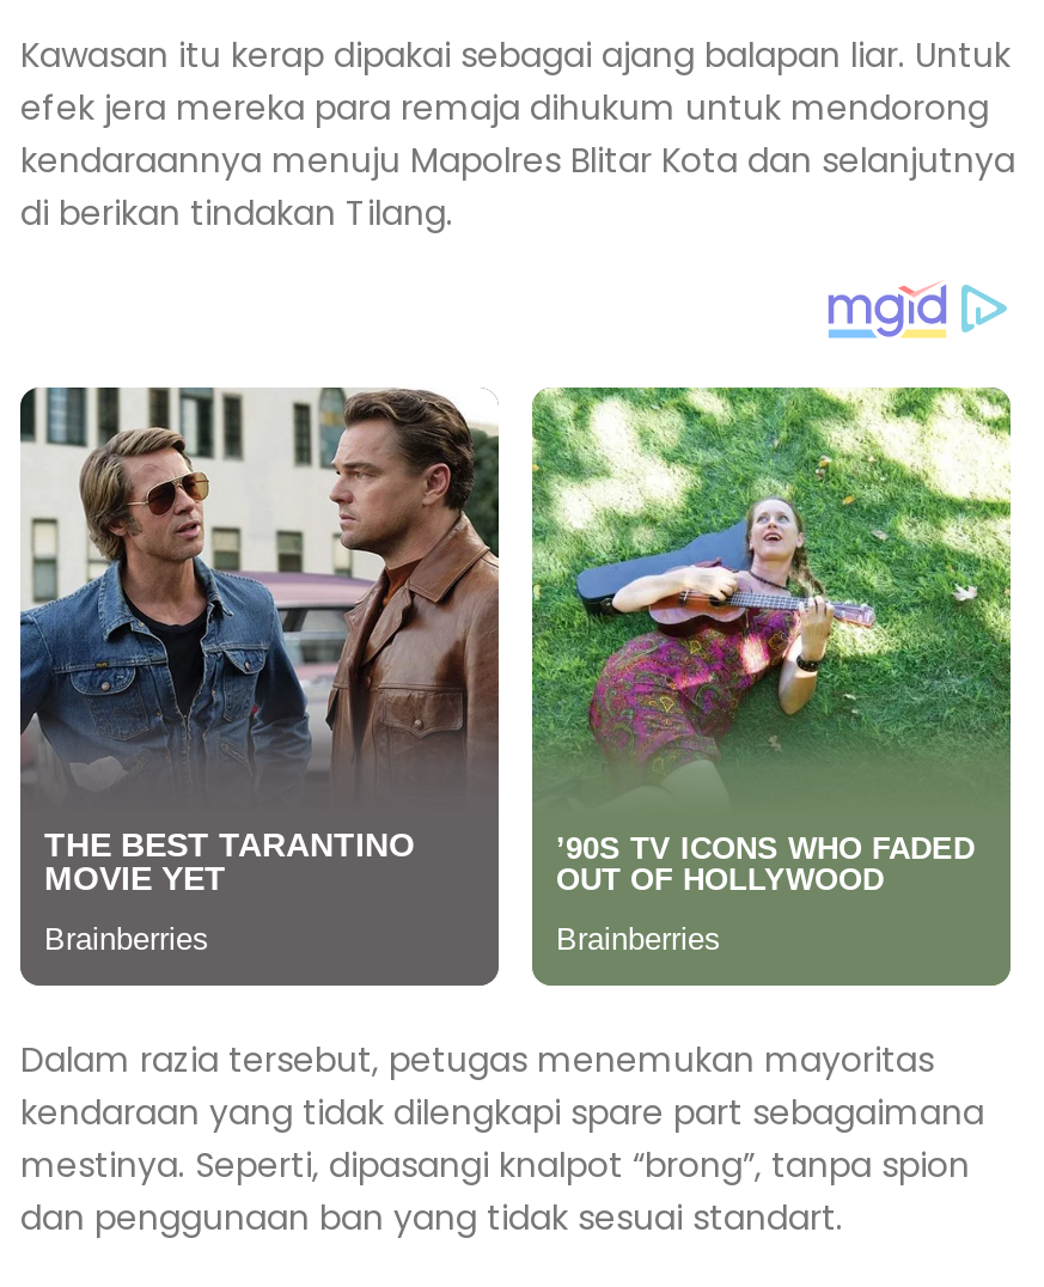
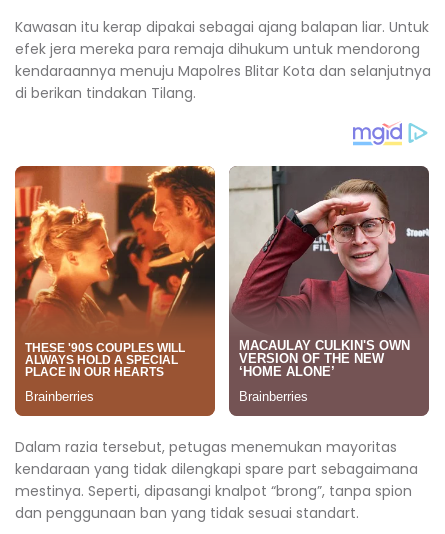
[18,385,501,986] [image] -> [14,165,216,416] [image]
[530,385,1013,986] [image] -> [229,165,430,416] [image]

